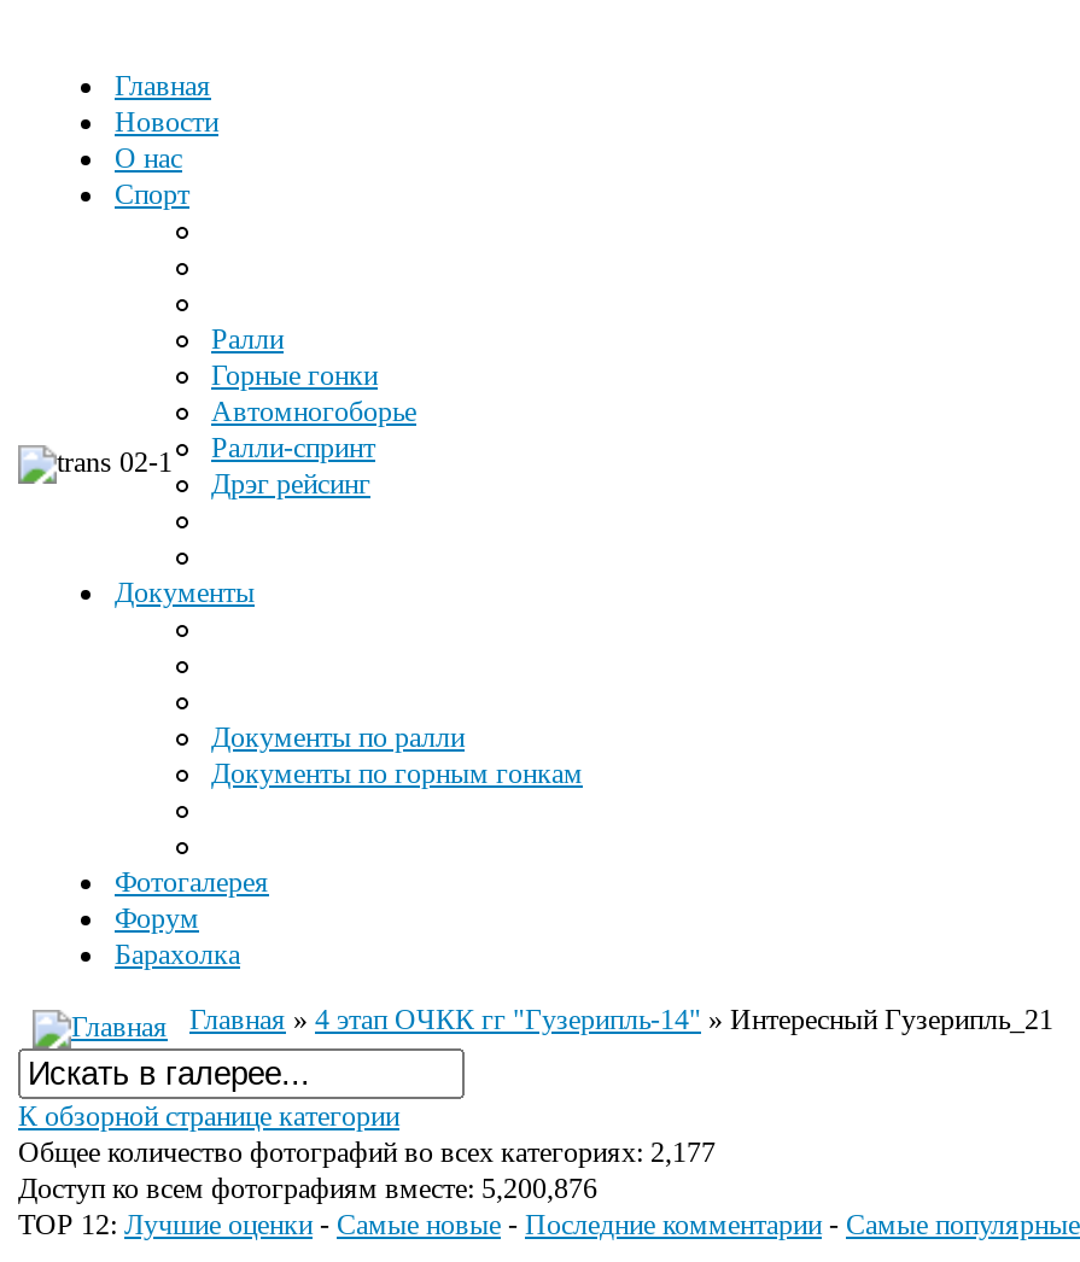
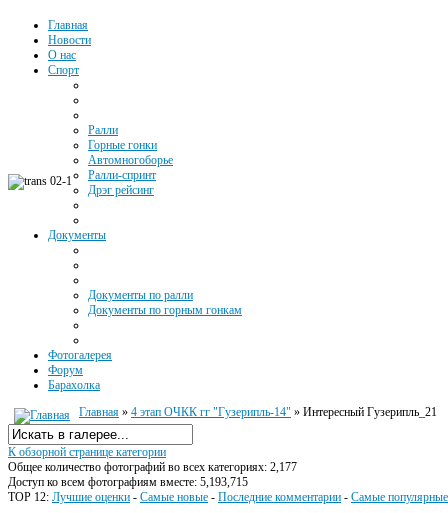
[18,1172,597,1205] Доступ ко всем фотографиям вместе: 5,200,876 -> [8,475,248,489] Доступ ко всем фотографиям вместе: 5,193,715

